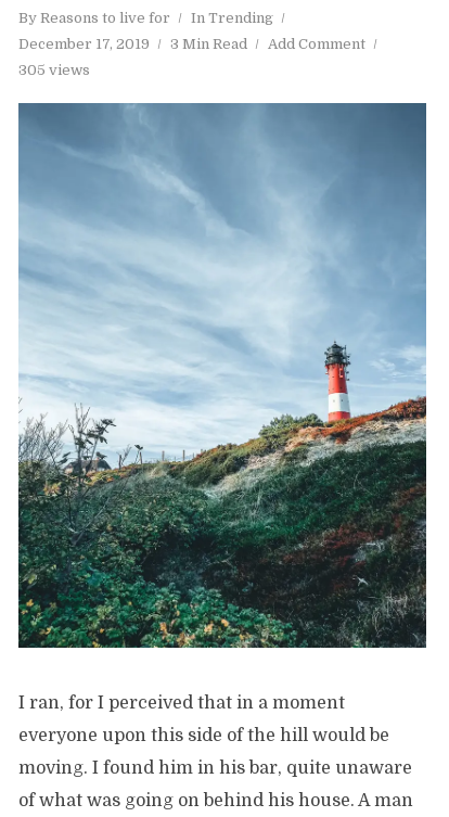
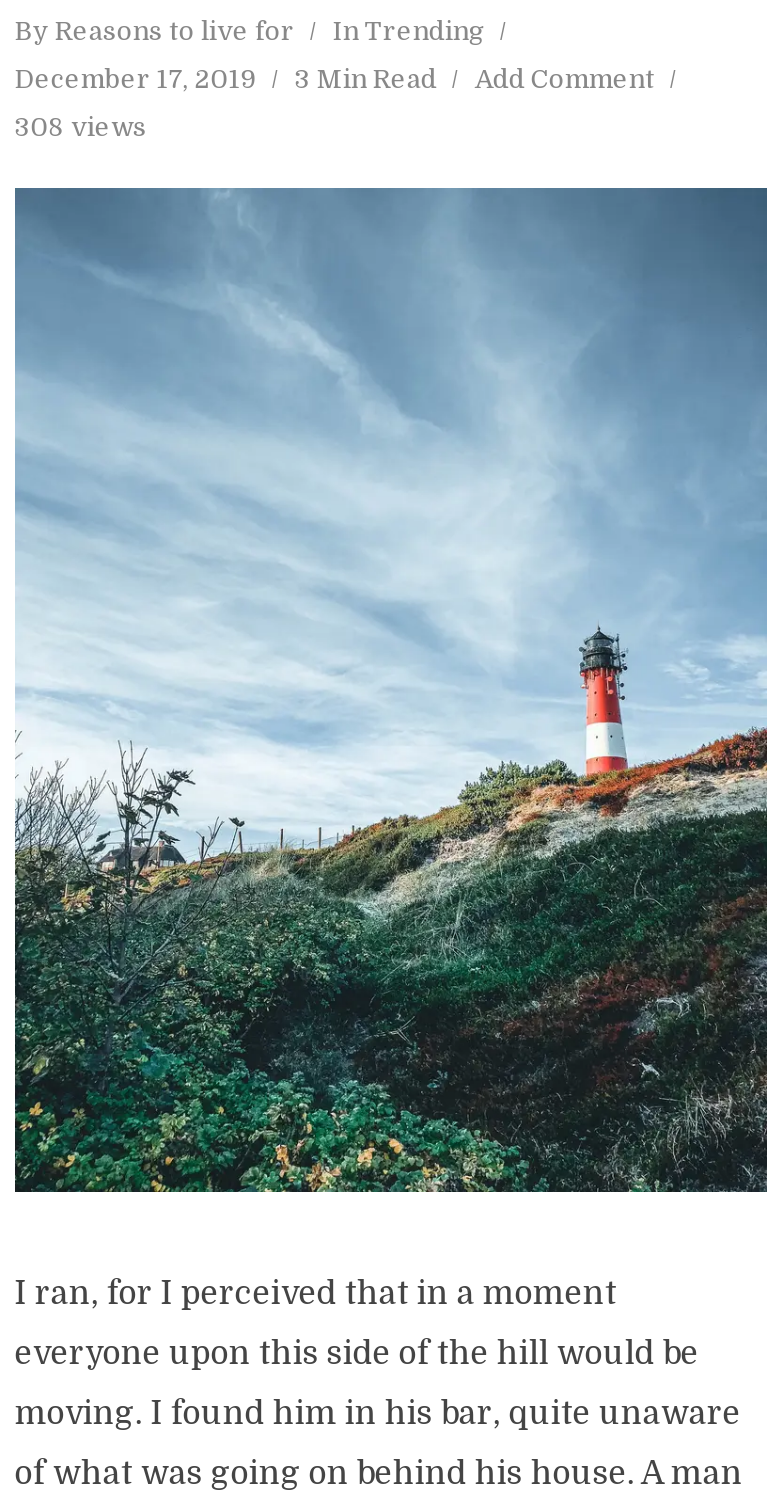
[18,62,90,78] 305 views -> [15,112,147,142] 308 views

